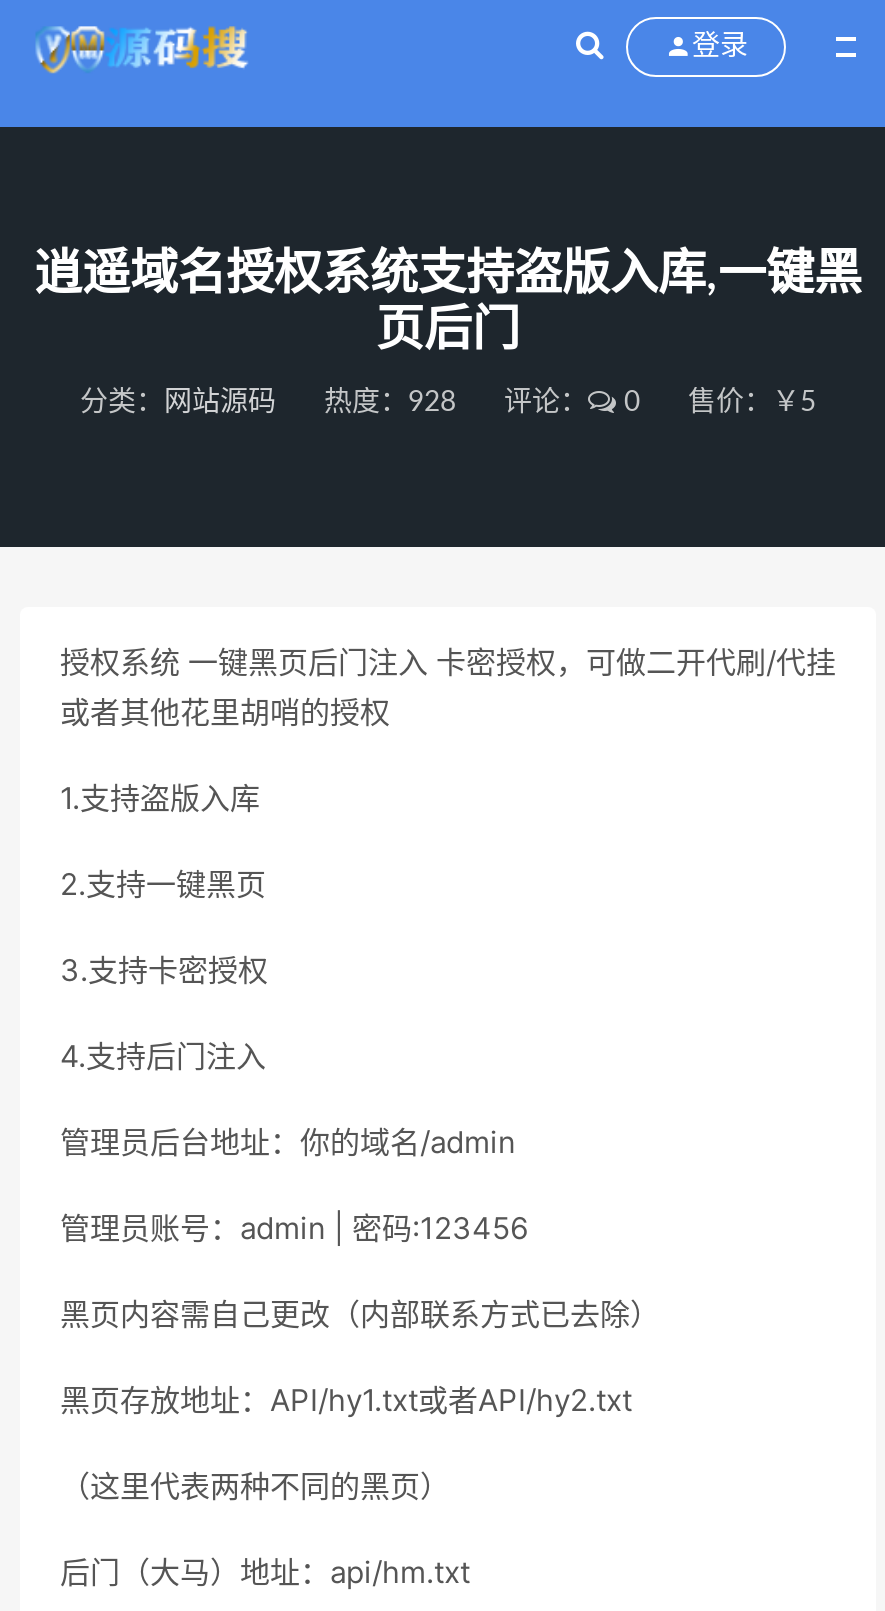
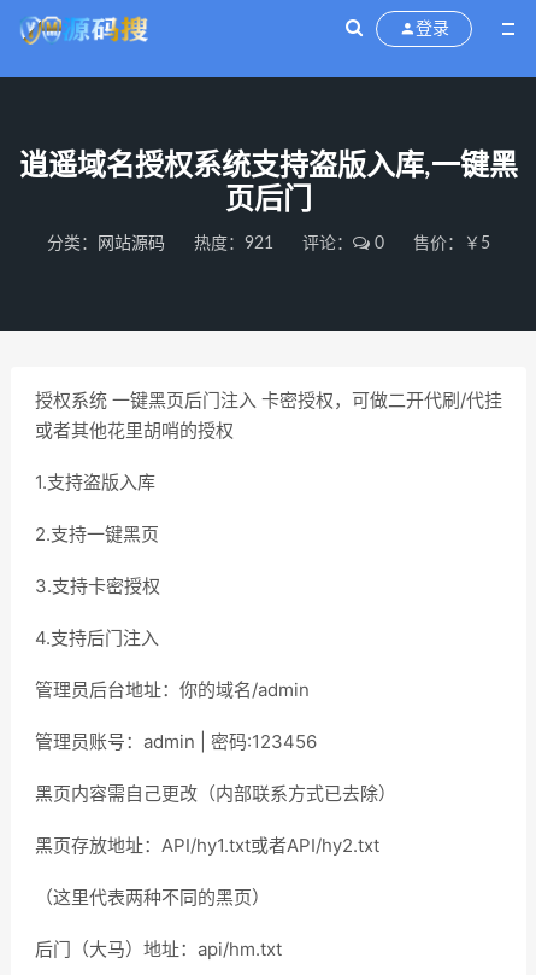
[80,389,816,417] 分类：网站源码 热度：928 评论： 0 售价：￥5 -> [47,235,490,252] 分类：网站源码 热度：921 评论： 0 售价：￥5

